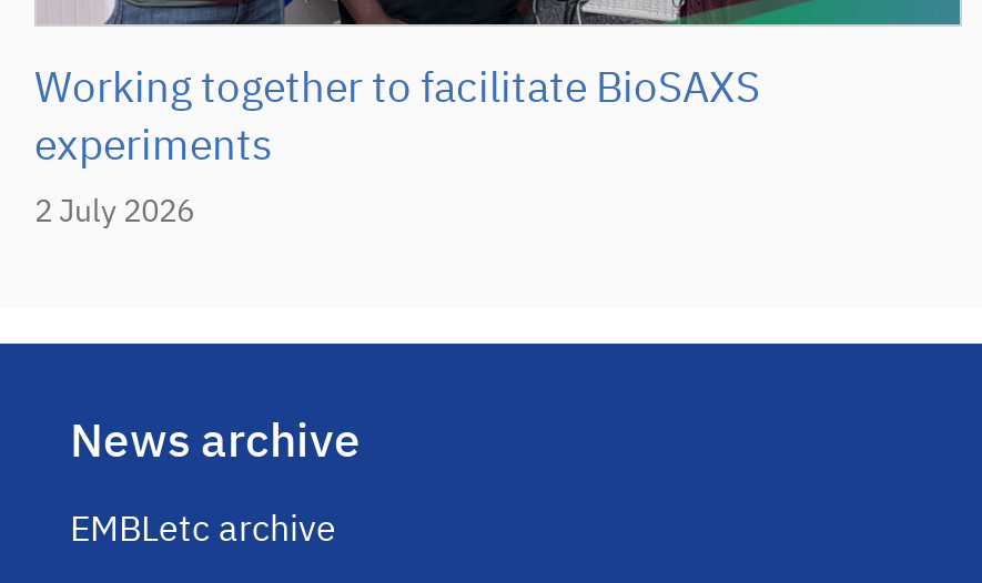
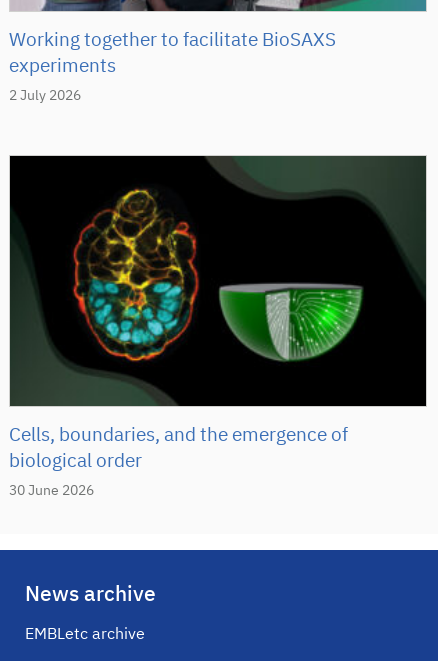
none -> [9,483,94,497] 30 June 2026
none -> [9,155,427,470] [image] | Cells, boundaries, and the emergence of | biological order

